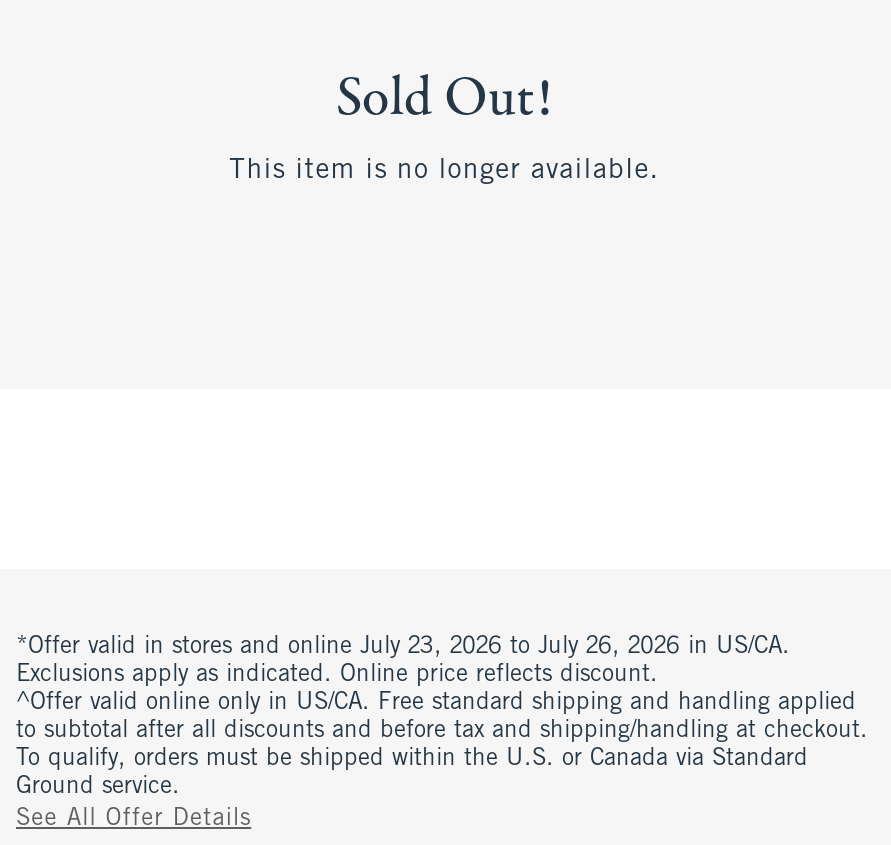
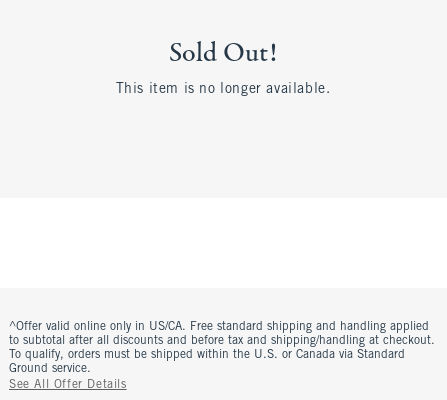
[16,635,790,687] *Offer valid in stores and online July 23, 2026 to July 26, 2026 in US/CA. | Exclusions apply as indicated. Online price reflects discount. -> none

